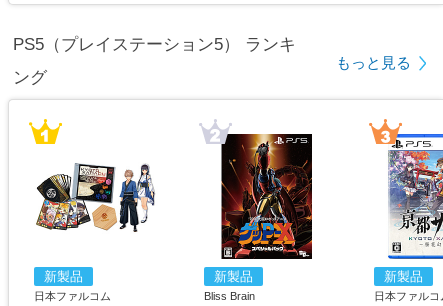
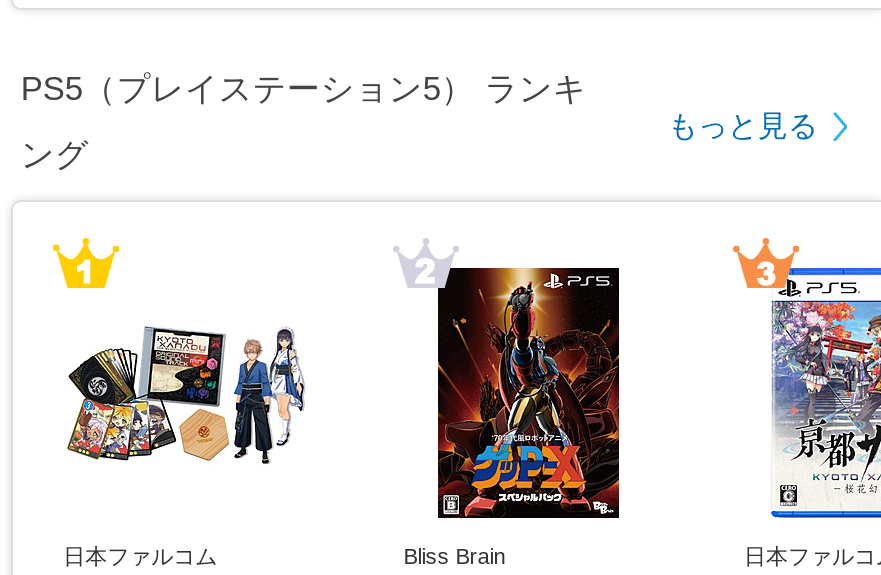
[44,269,83,284] 新製品 -> none
[214,269,253,284] 新製品 -> none
[384,269,423,284] 新製品 -> none

